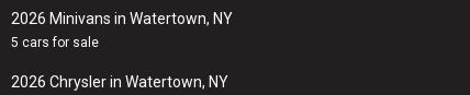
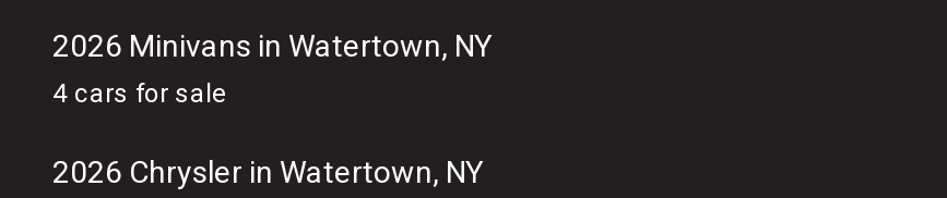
[11,35,99,50] 5 cars for sale -> [52,78,227,109] 4 cars for sale

